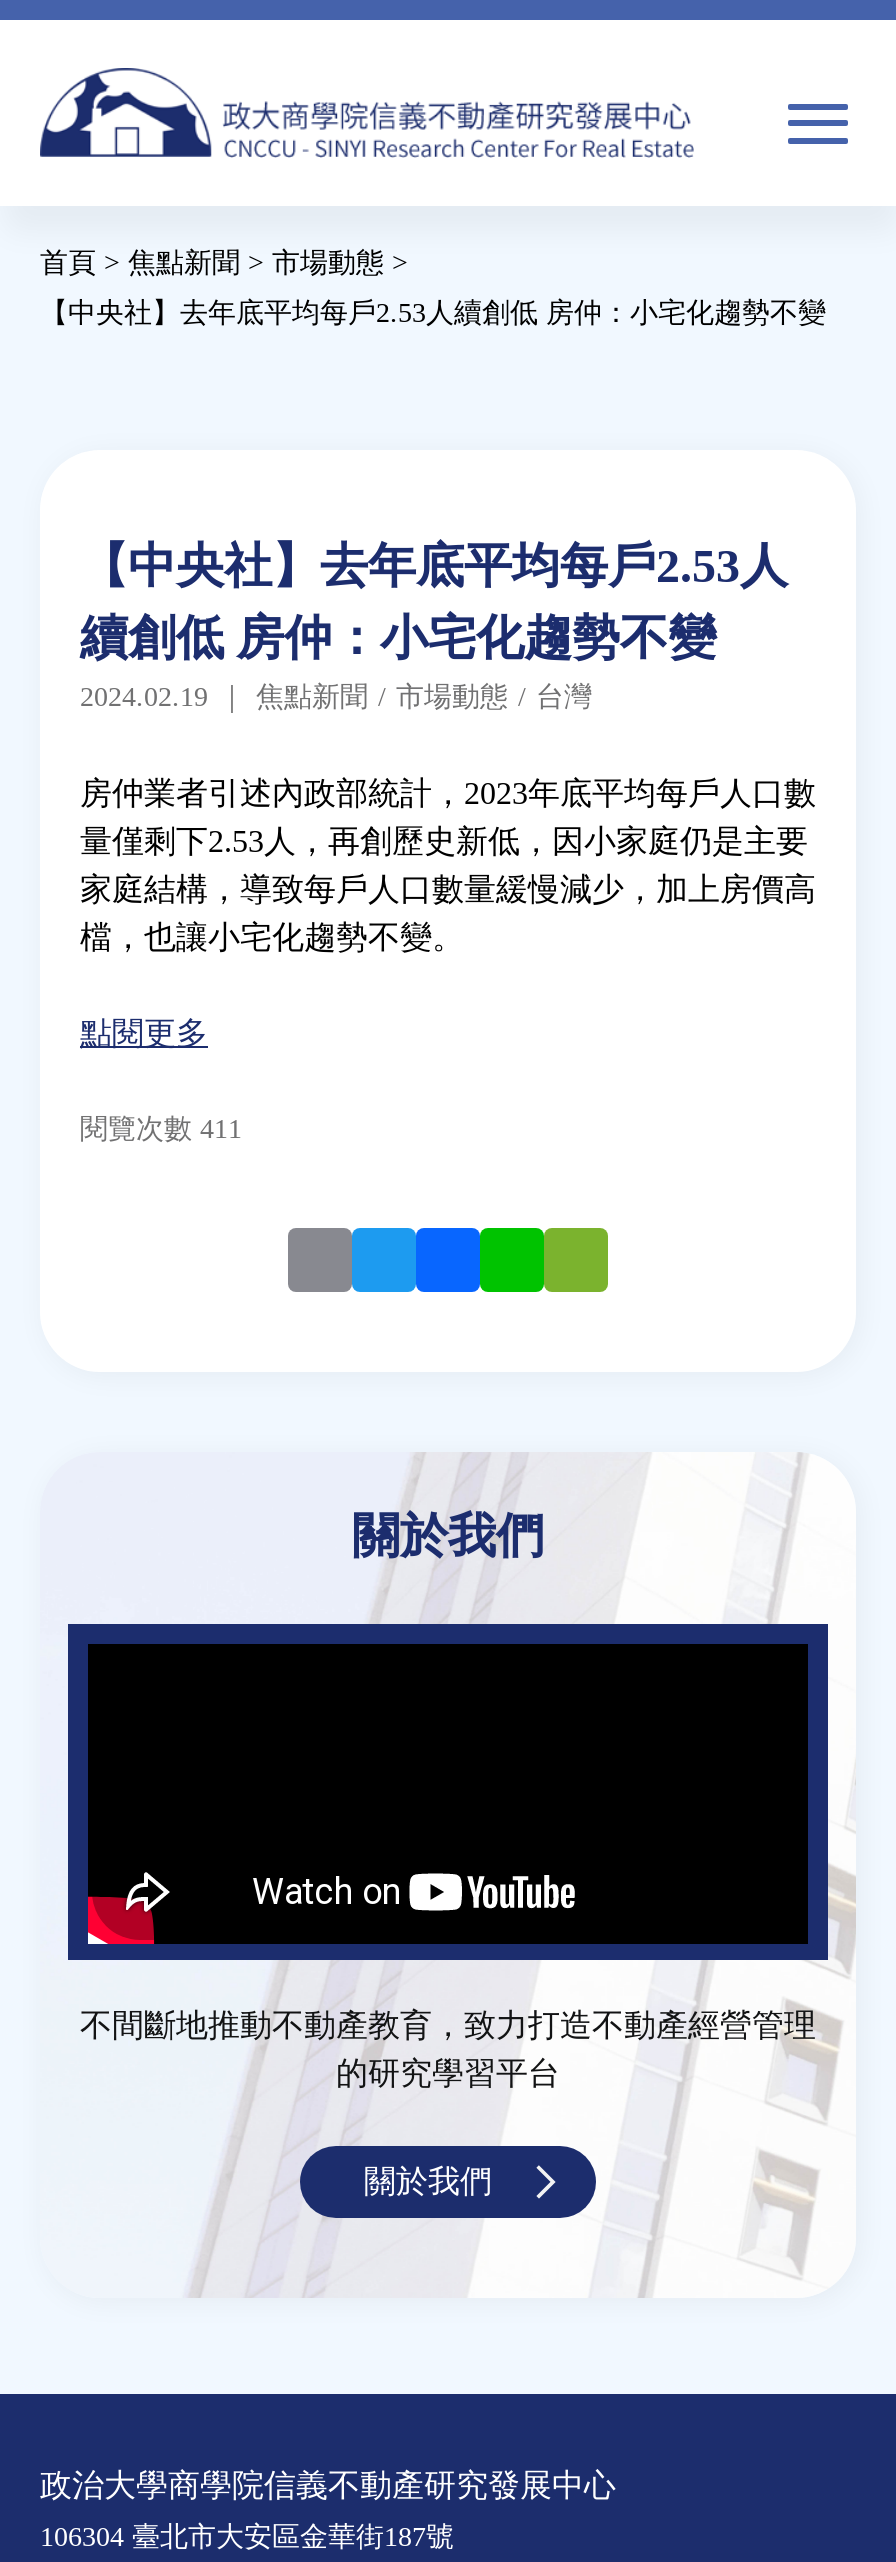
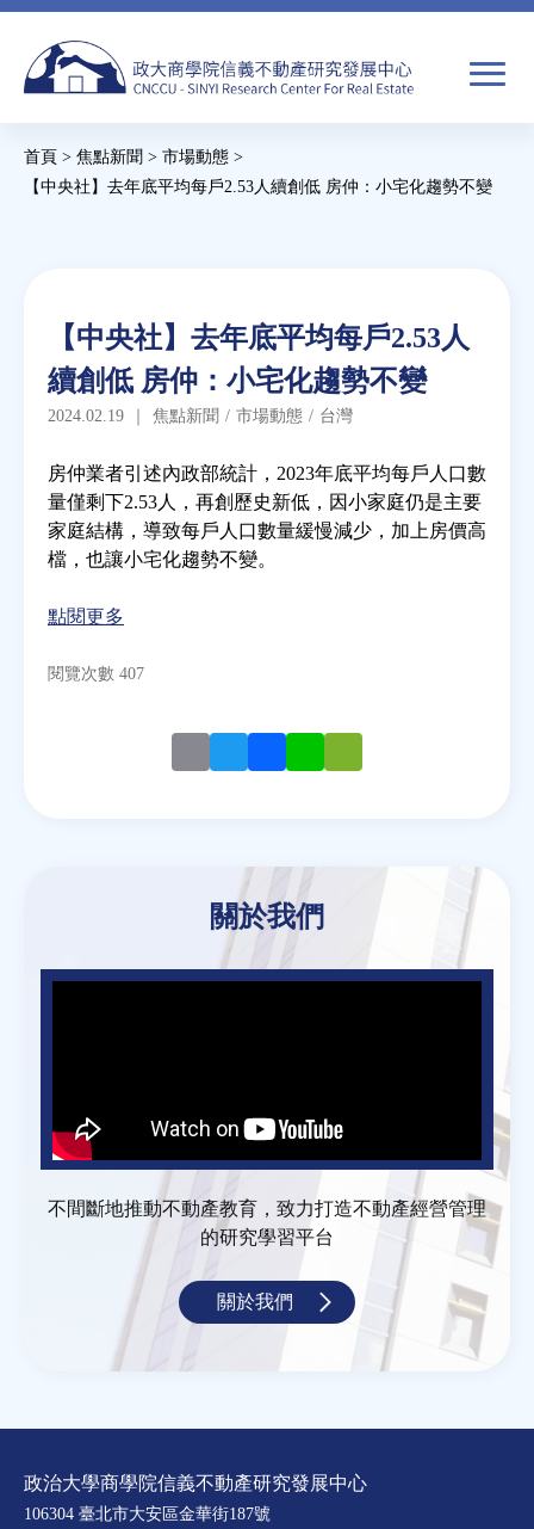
[80,1113,242,1143] 閱覽次數 411 -> [48,664,144,682] 閱覽次數 407

